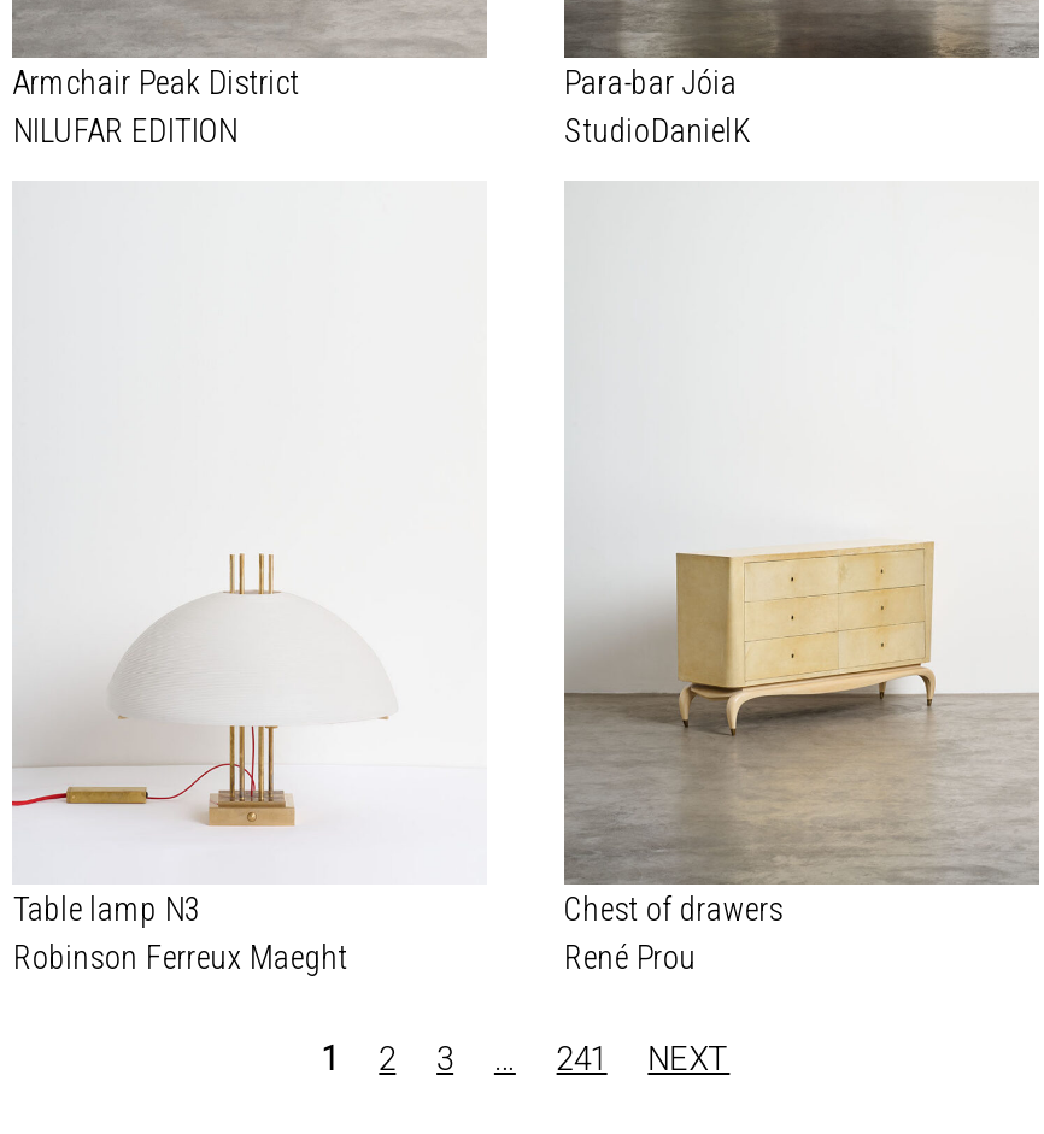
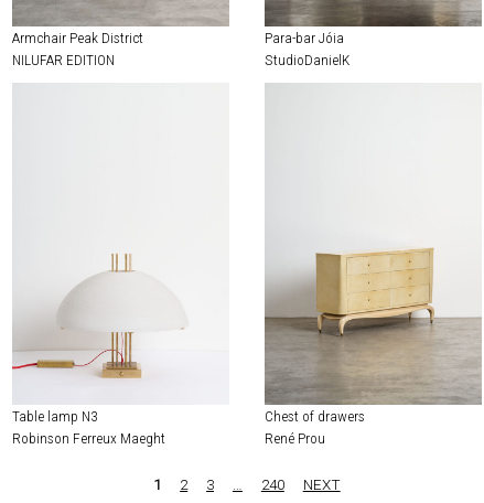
[556,1039,607,1078] 241 -> [261,476,284,493] 240

